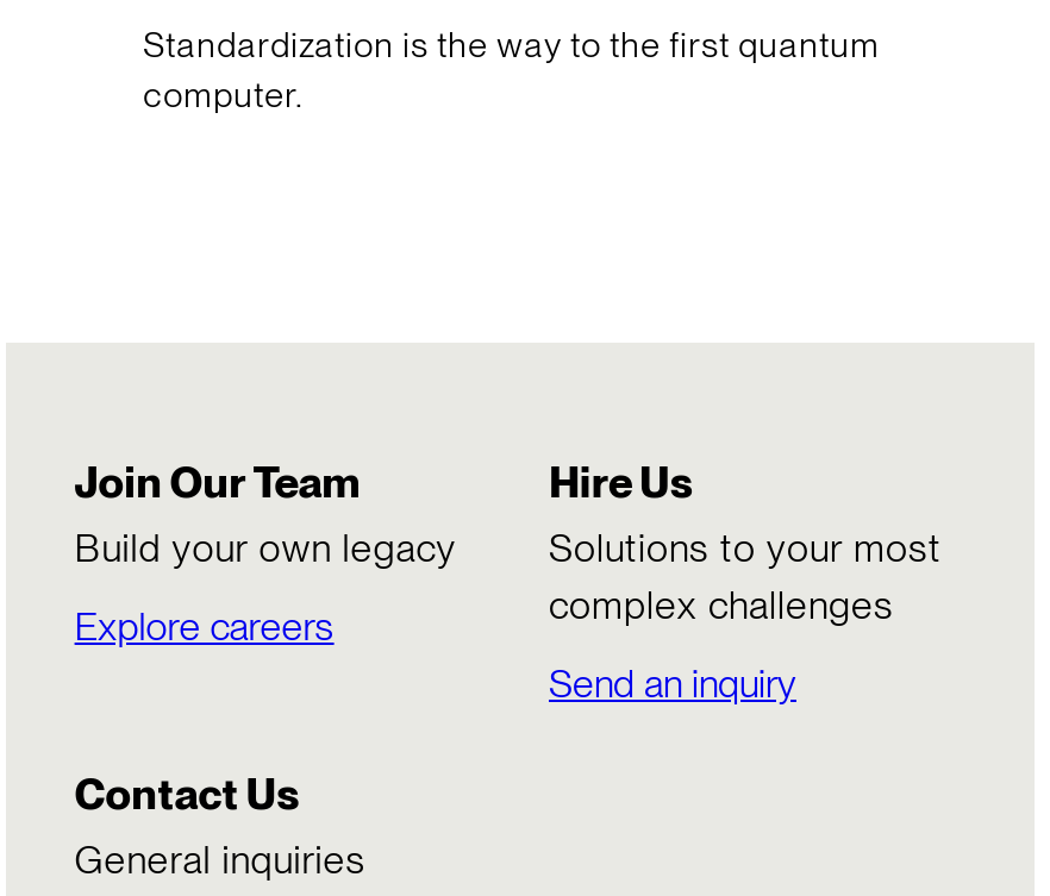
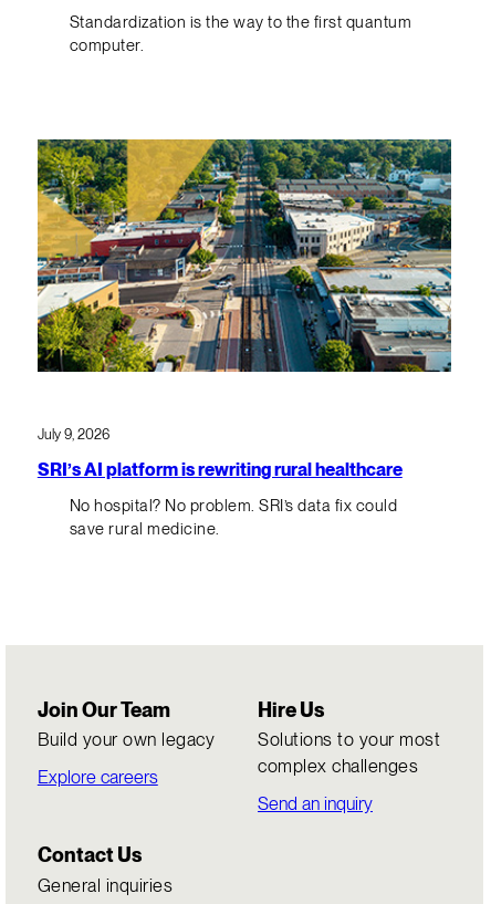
none -> [36,138,452,373] [image]
none -> [37,426,402,539] July 9, 2026 | SRI’s AI platform is rewriting rural healthcare | No hospital? No problem. SRI’s data fix could | save rural medicine.

